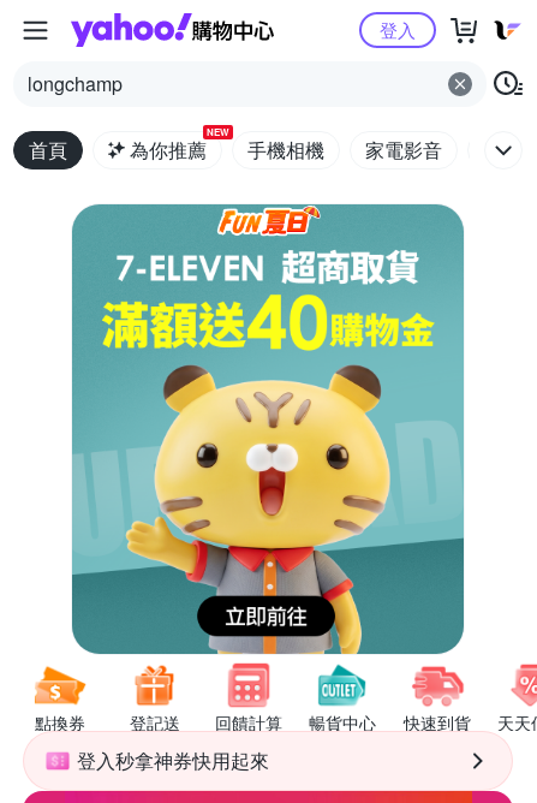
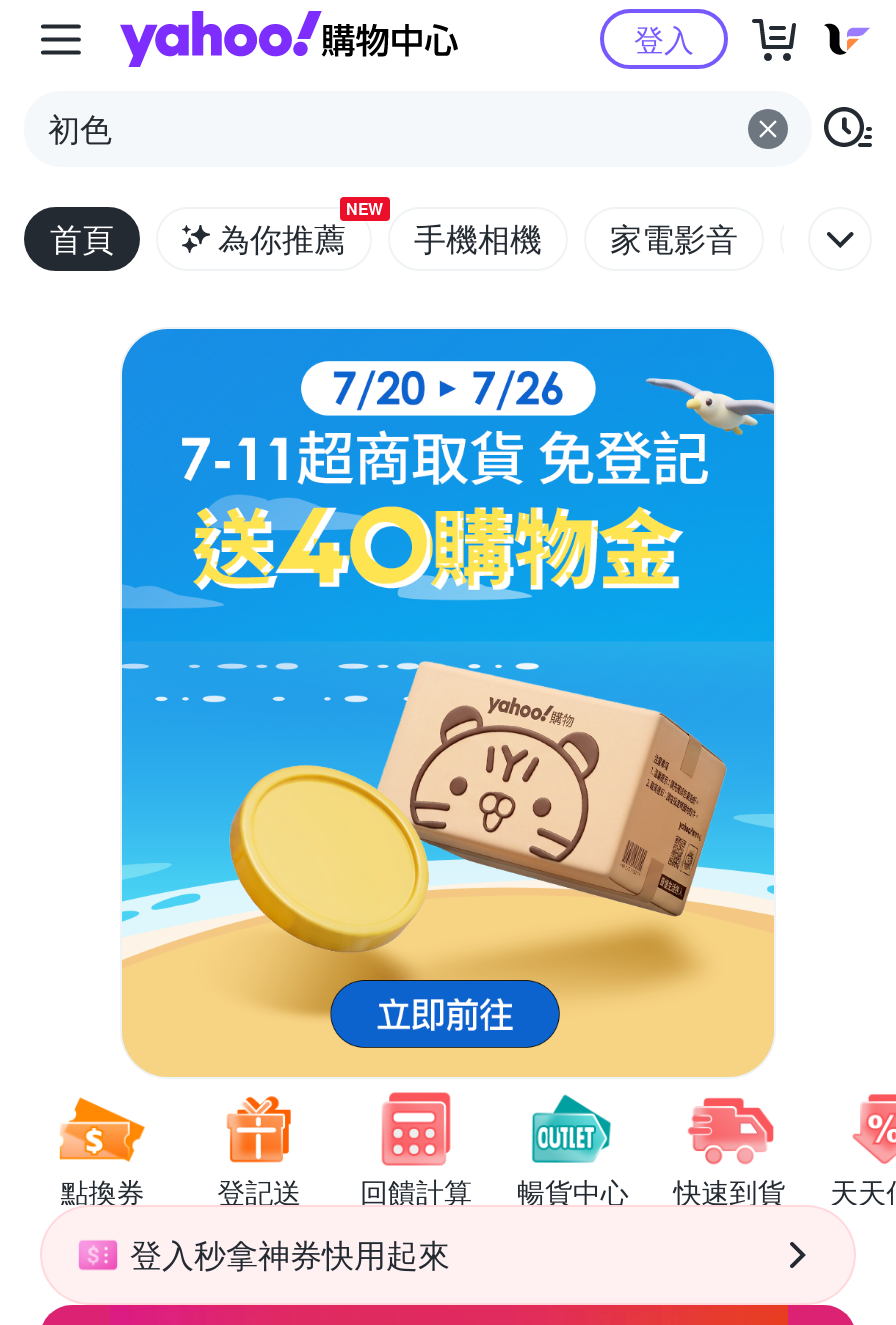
[28,70,123,97] longchamp -> [48,105,112,151] 初色
[71,204,465,655] [image] -> [120,329,776,1079] [image]

